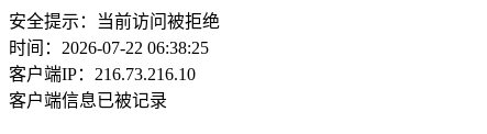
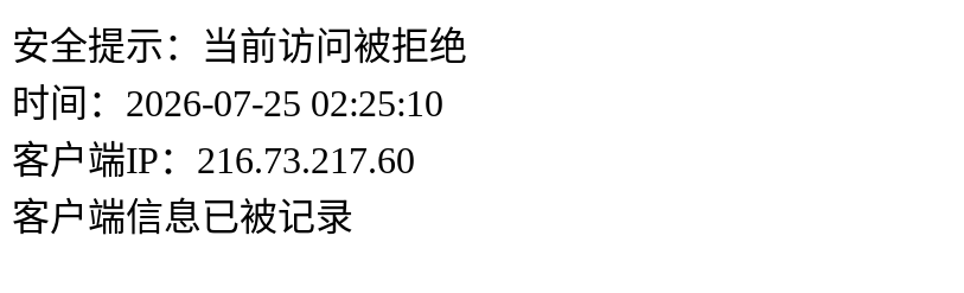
[9,38,209,57] 时间：2026-07-22 06:38:25 -> [12,83,443,123] 时间：2026-07-25 02:25:10
[9,65,196,83] 客户端IP：216.73.216.10 -> [12,140,415,180] 客户端IP：216.73.217.60

